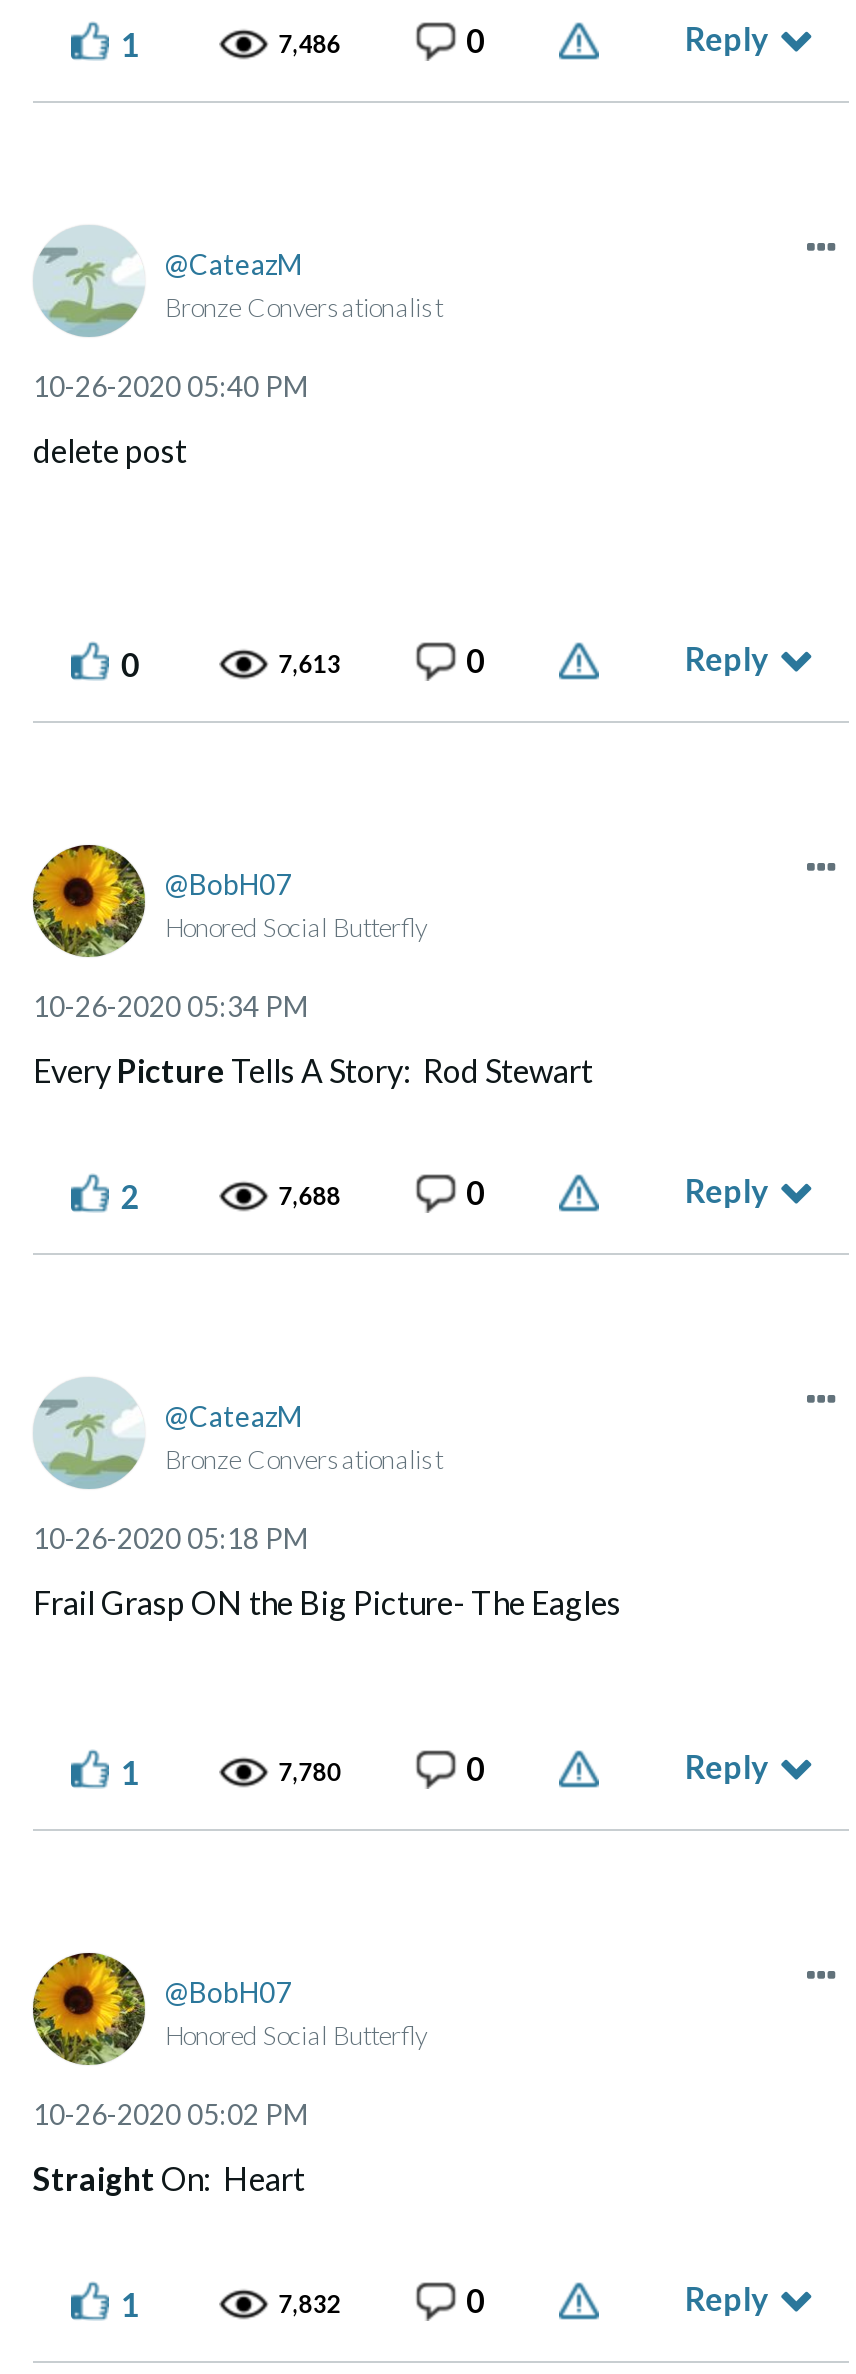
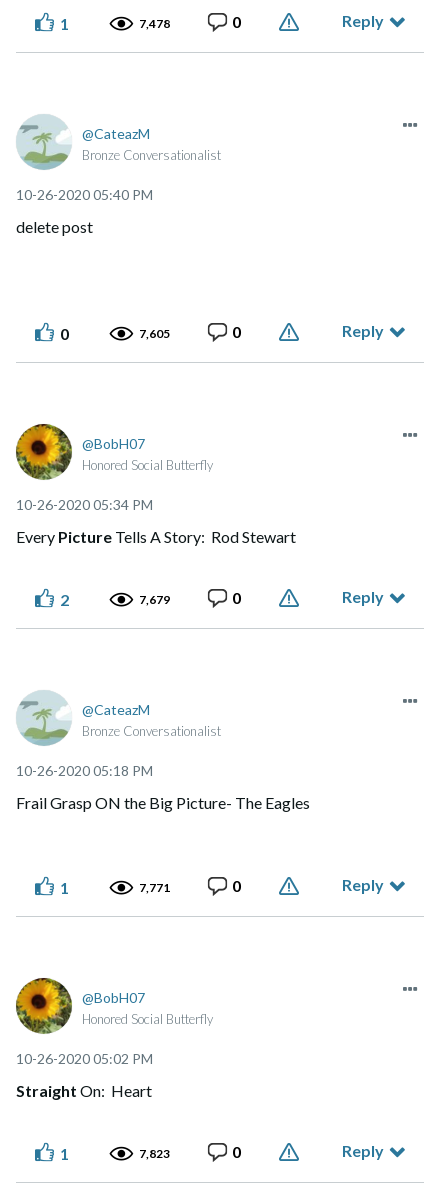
[278,28,340,58] 7,486 -> [139,16,170,31] 7,478
[278,648,340,678] 7,613 -> [139,326,170,341] 7,605
[278,1180,340,1210] 7,688 -> [139,592,170,607] 7,679
[278,1756,340,1786] 7,780 -> [139,880,170,895] 7,771
[278,2288,340,2318] 7,832 -> [139,1146,170,1161] 7,823

